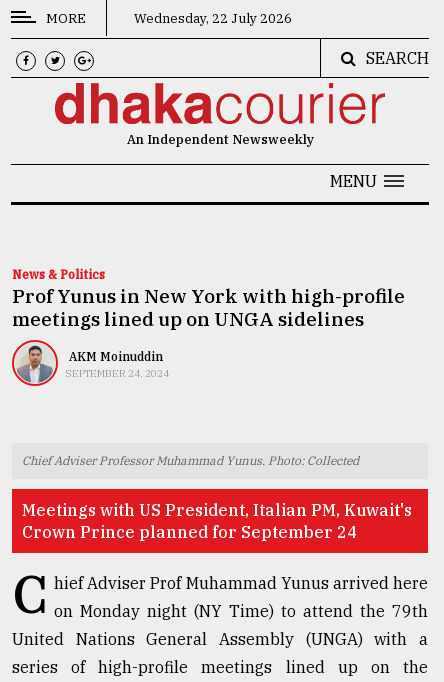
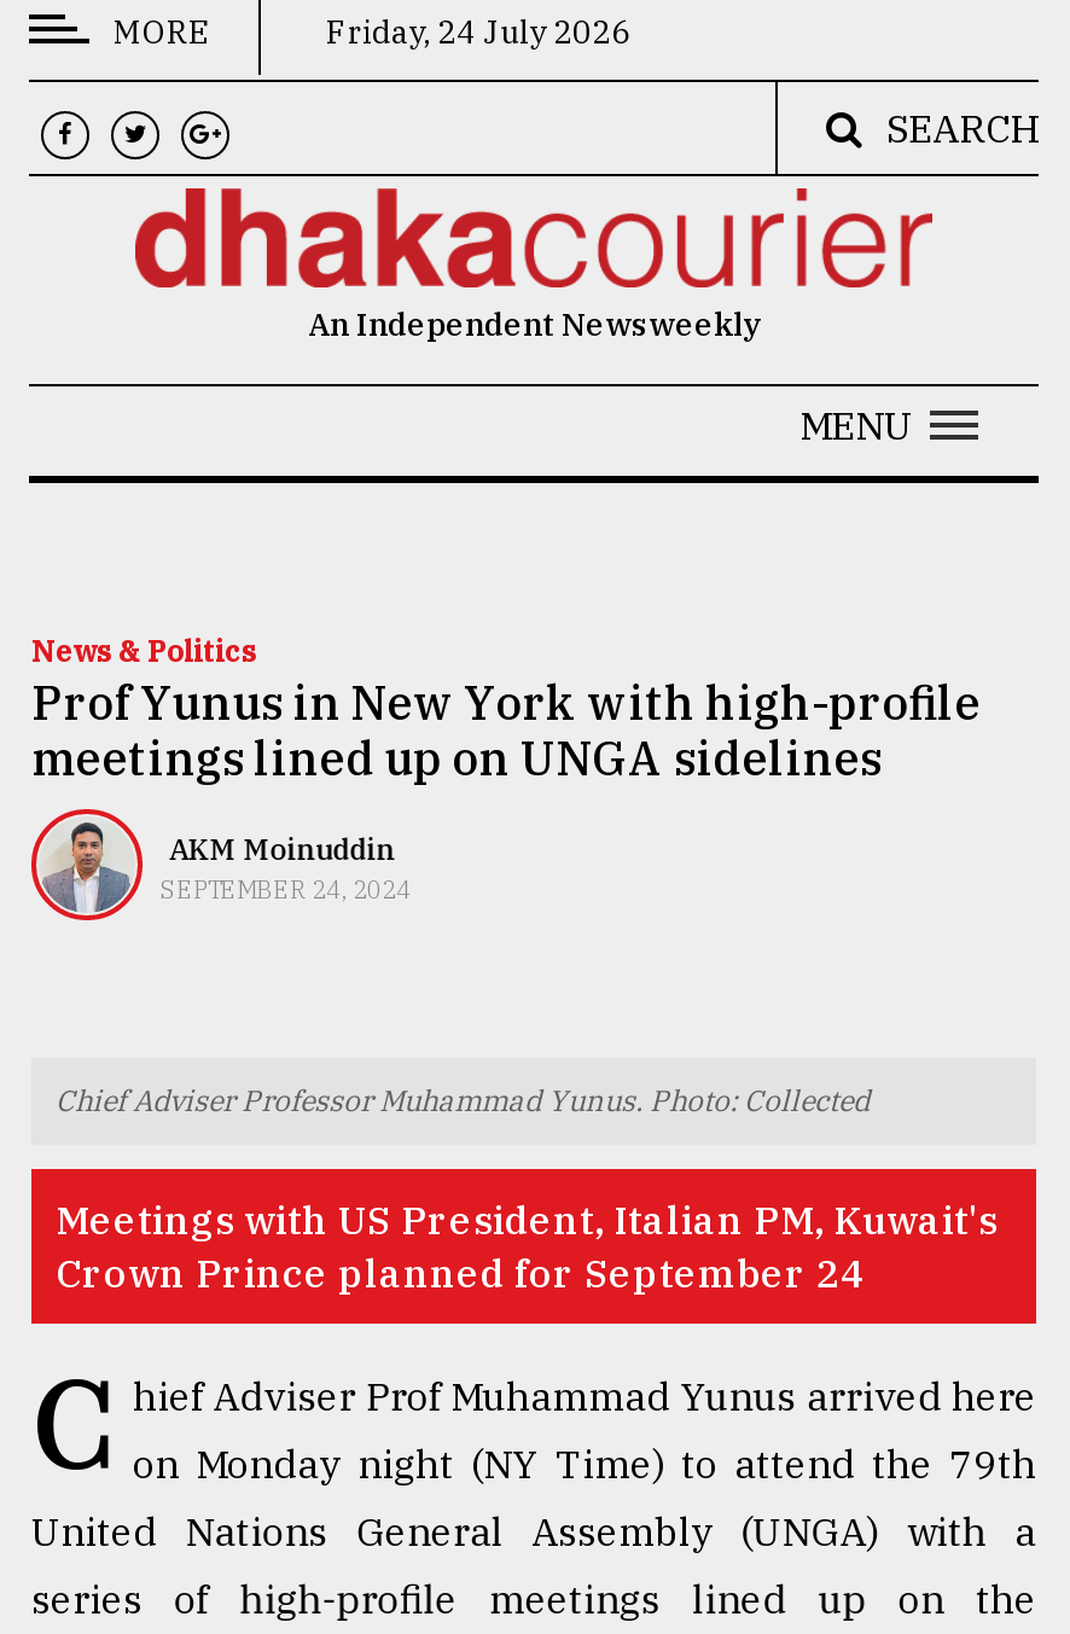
[131,10,292,27] Wednesday, 22 July 2026 -> [319,12,630,53] Friday, 24 July 2026

